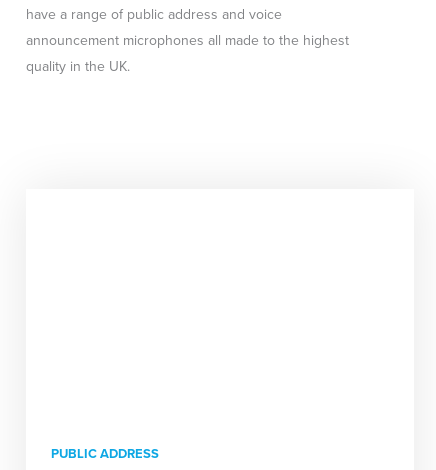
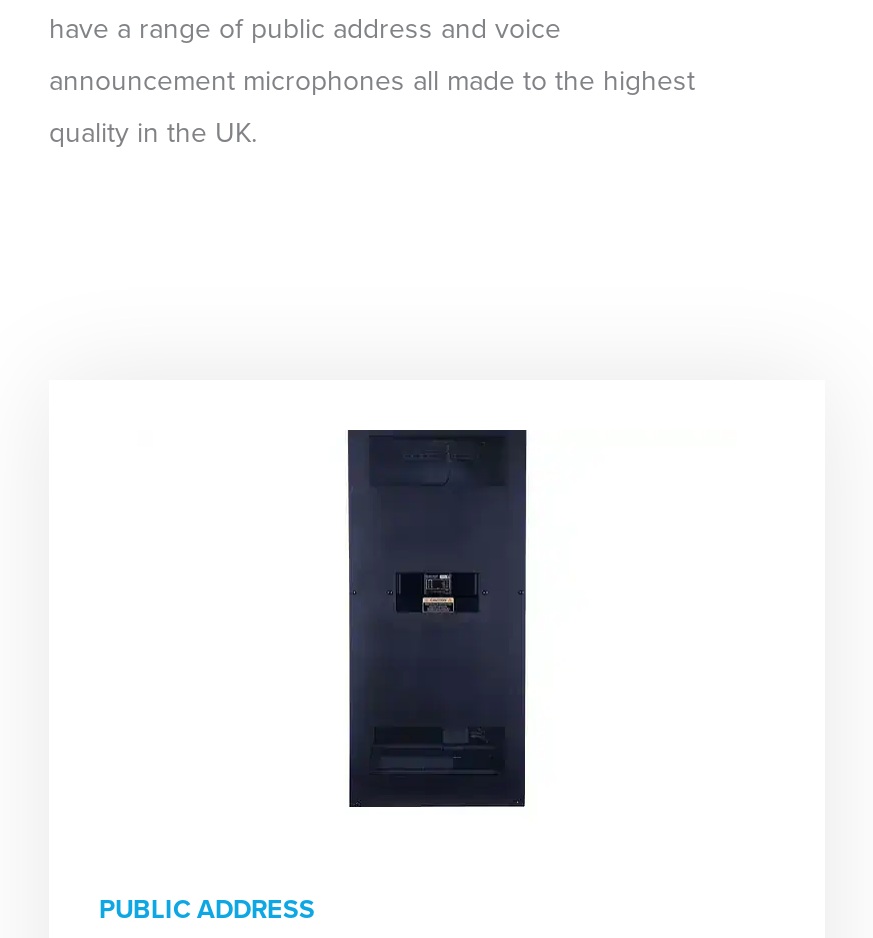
none -> [345,428,529,810] [image]

